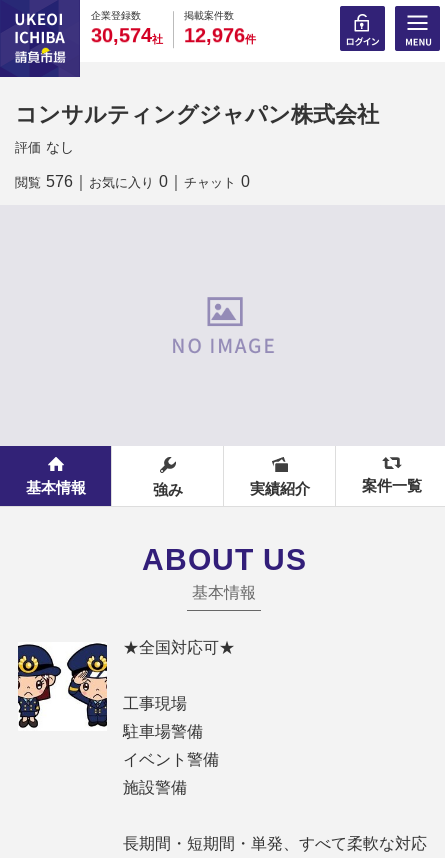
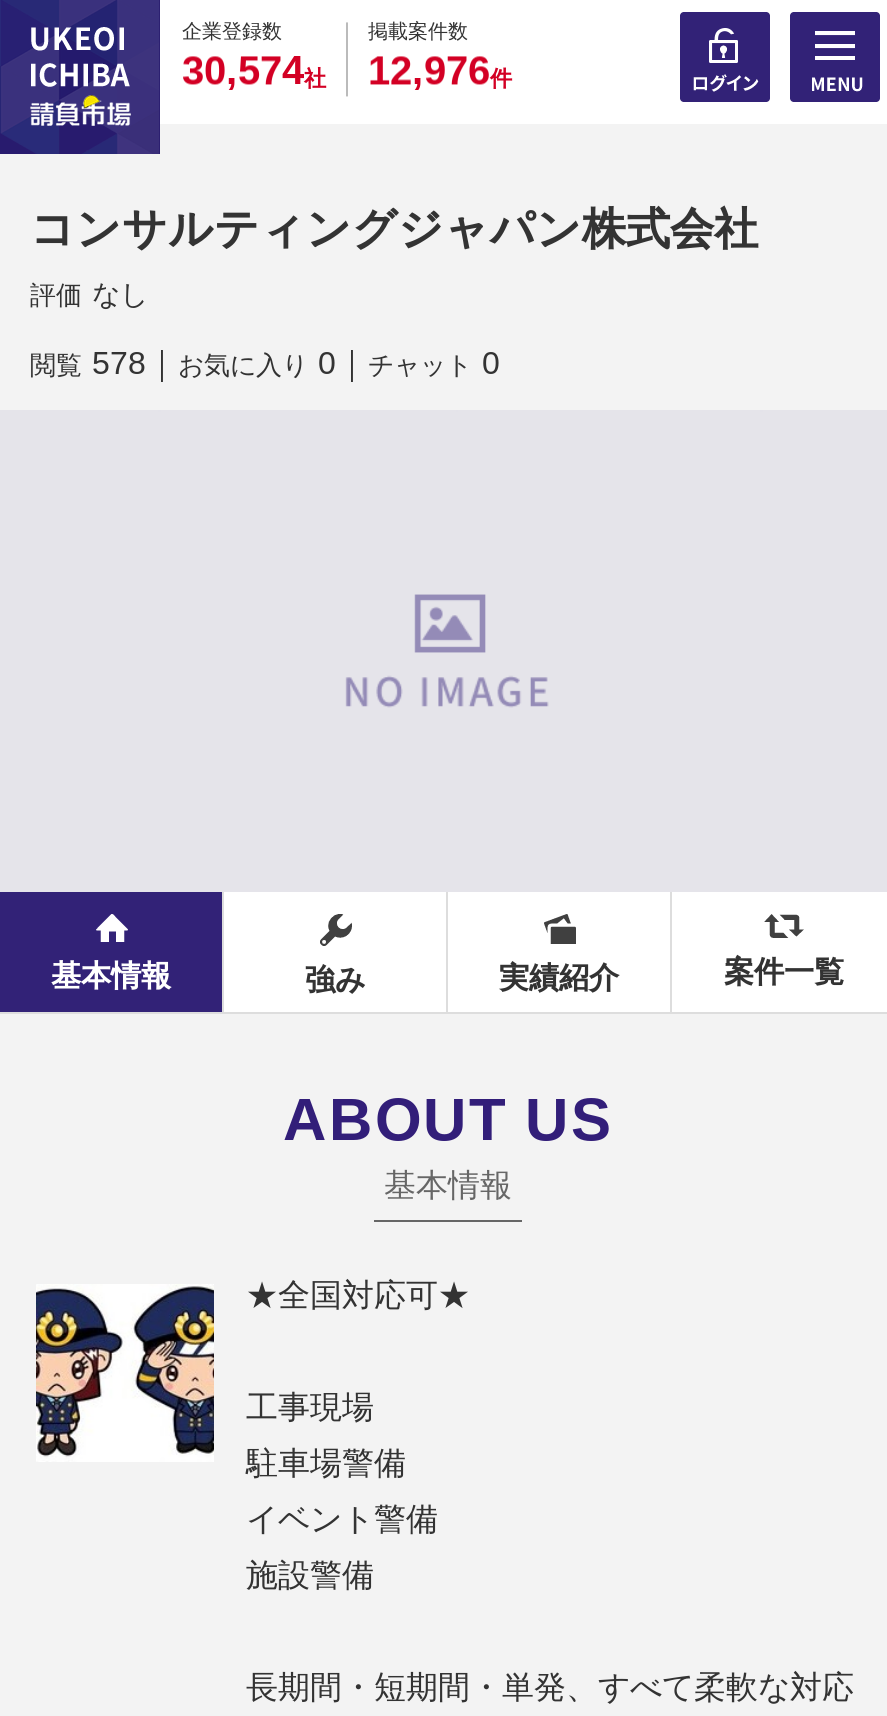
[15,173,250,190] 閲覧 576｜お気に入り 0｜チャット 0 -> [30,346,500,380] 閲覧 578｜お気に入り 0｜チャット 0

